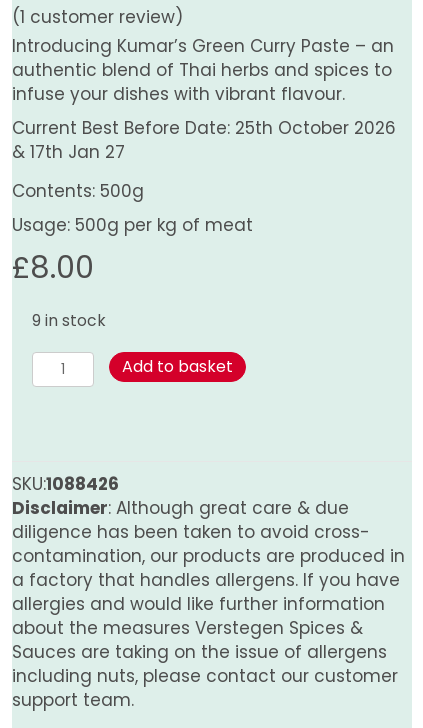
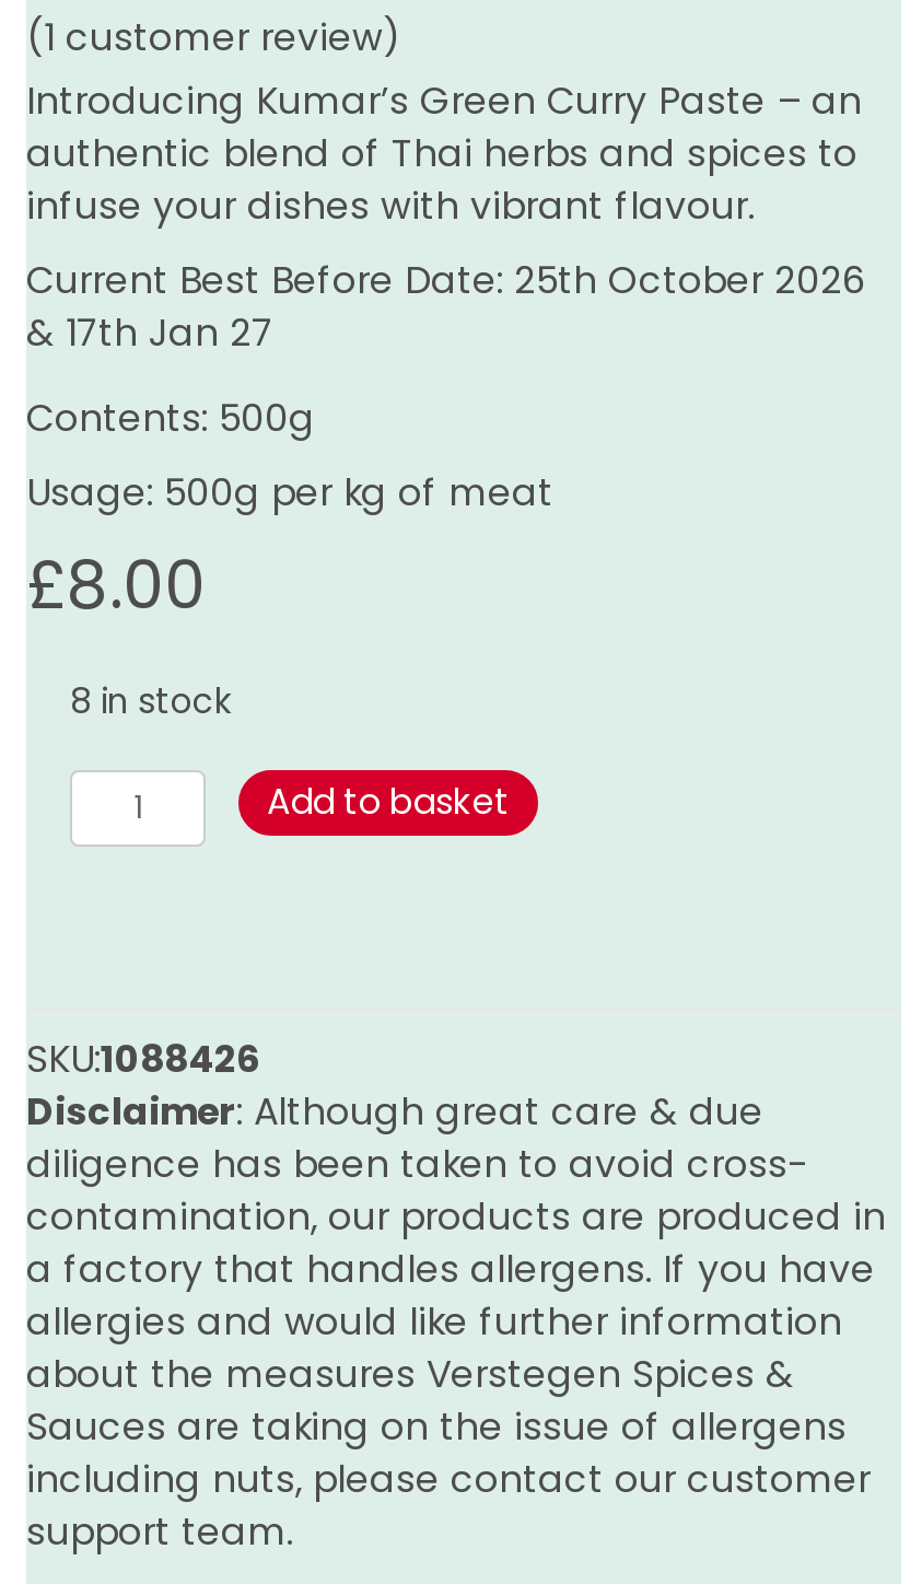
[32,309,106,330] 9 in stock -> [70,677,234,723] 8 in stock

